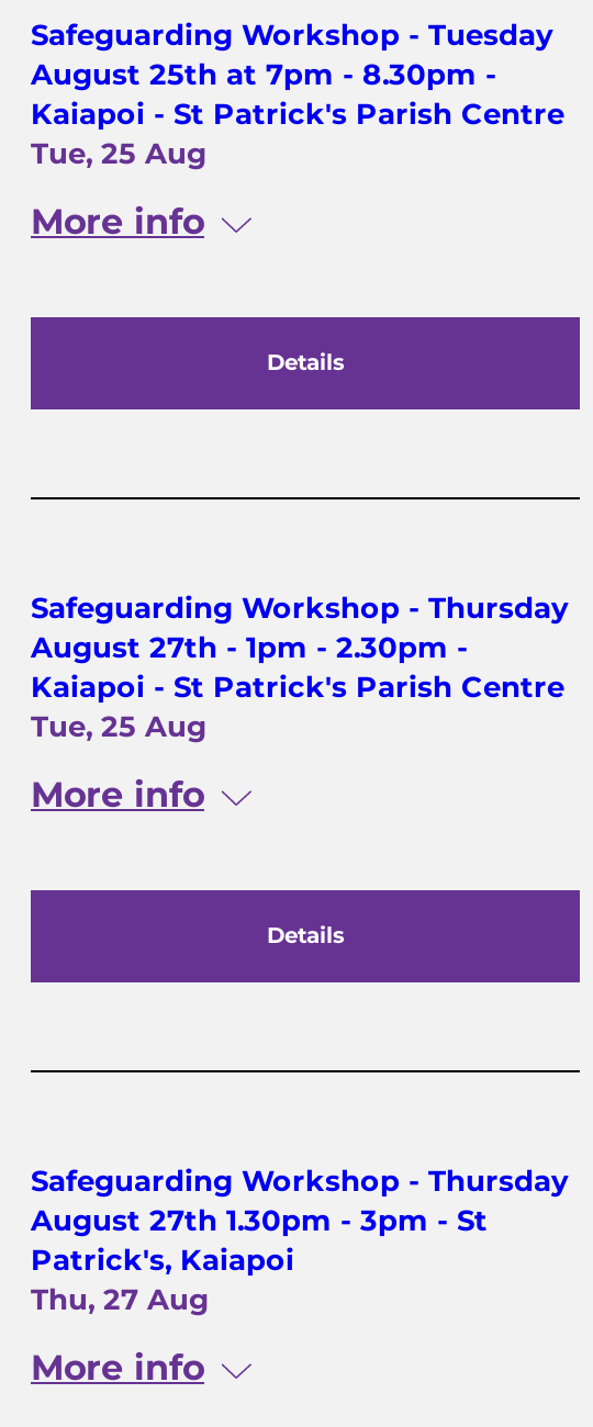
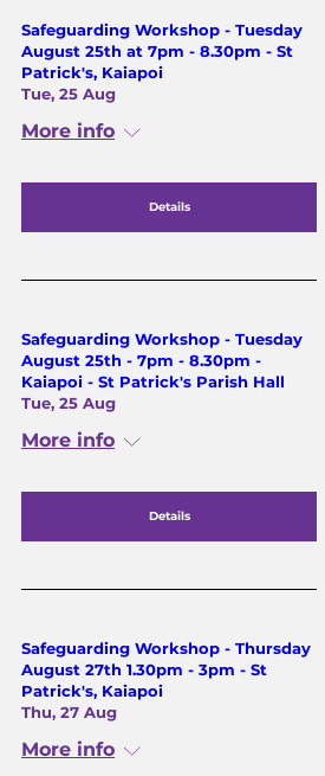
[31,56,564,131] August 25th at 7pm - 8.30pm - | Kaiapoi - St Patrick's Parish Centre -> [21,41,293,82] August 25th at 7pm - 8.30pm - St | Patrick's, Kaiapoi
[31,589,569,625] Safeguarding Workshop - Thursday -> [21,329,303,348] Safeguarding Workshop - Tuesday
[31,629,468,664] August 27th - 1pm - 2.30pm - -> [21,351,261,370] August 25th - 7pm - 8.30pm -
[31,668,564,704] Kaiapoi - St Patrick's Parish Centre -> [21,372,285,391] Kaiapoi - St Patrick's Parish Hall

